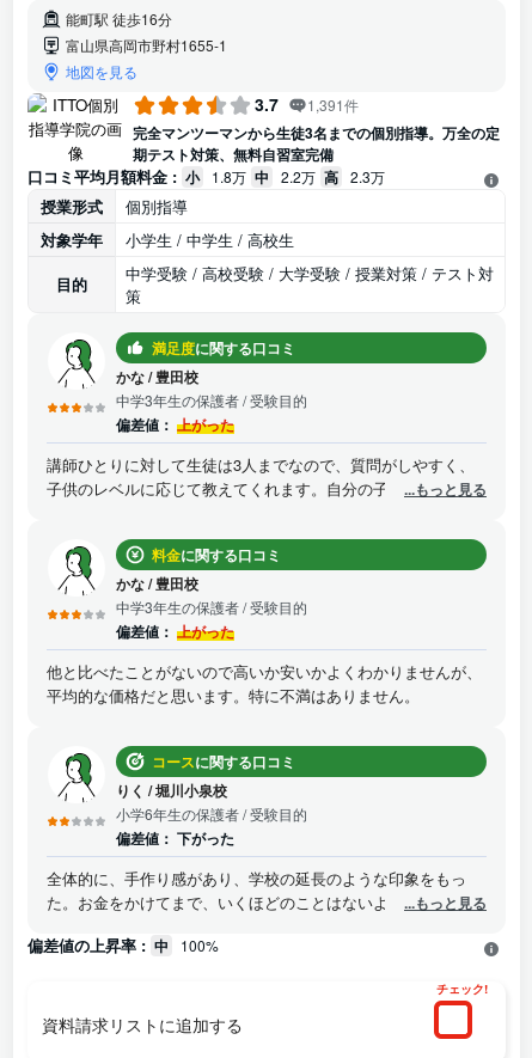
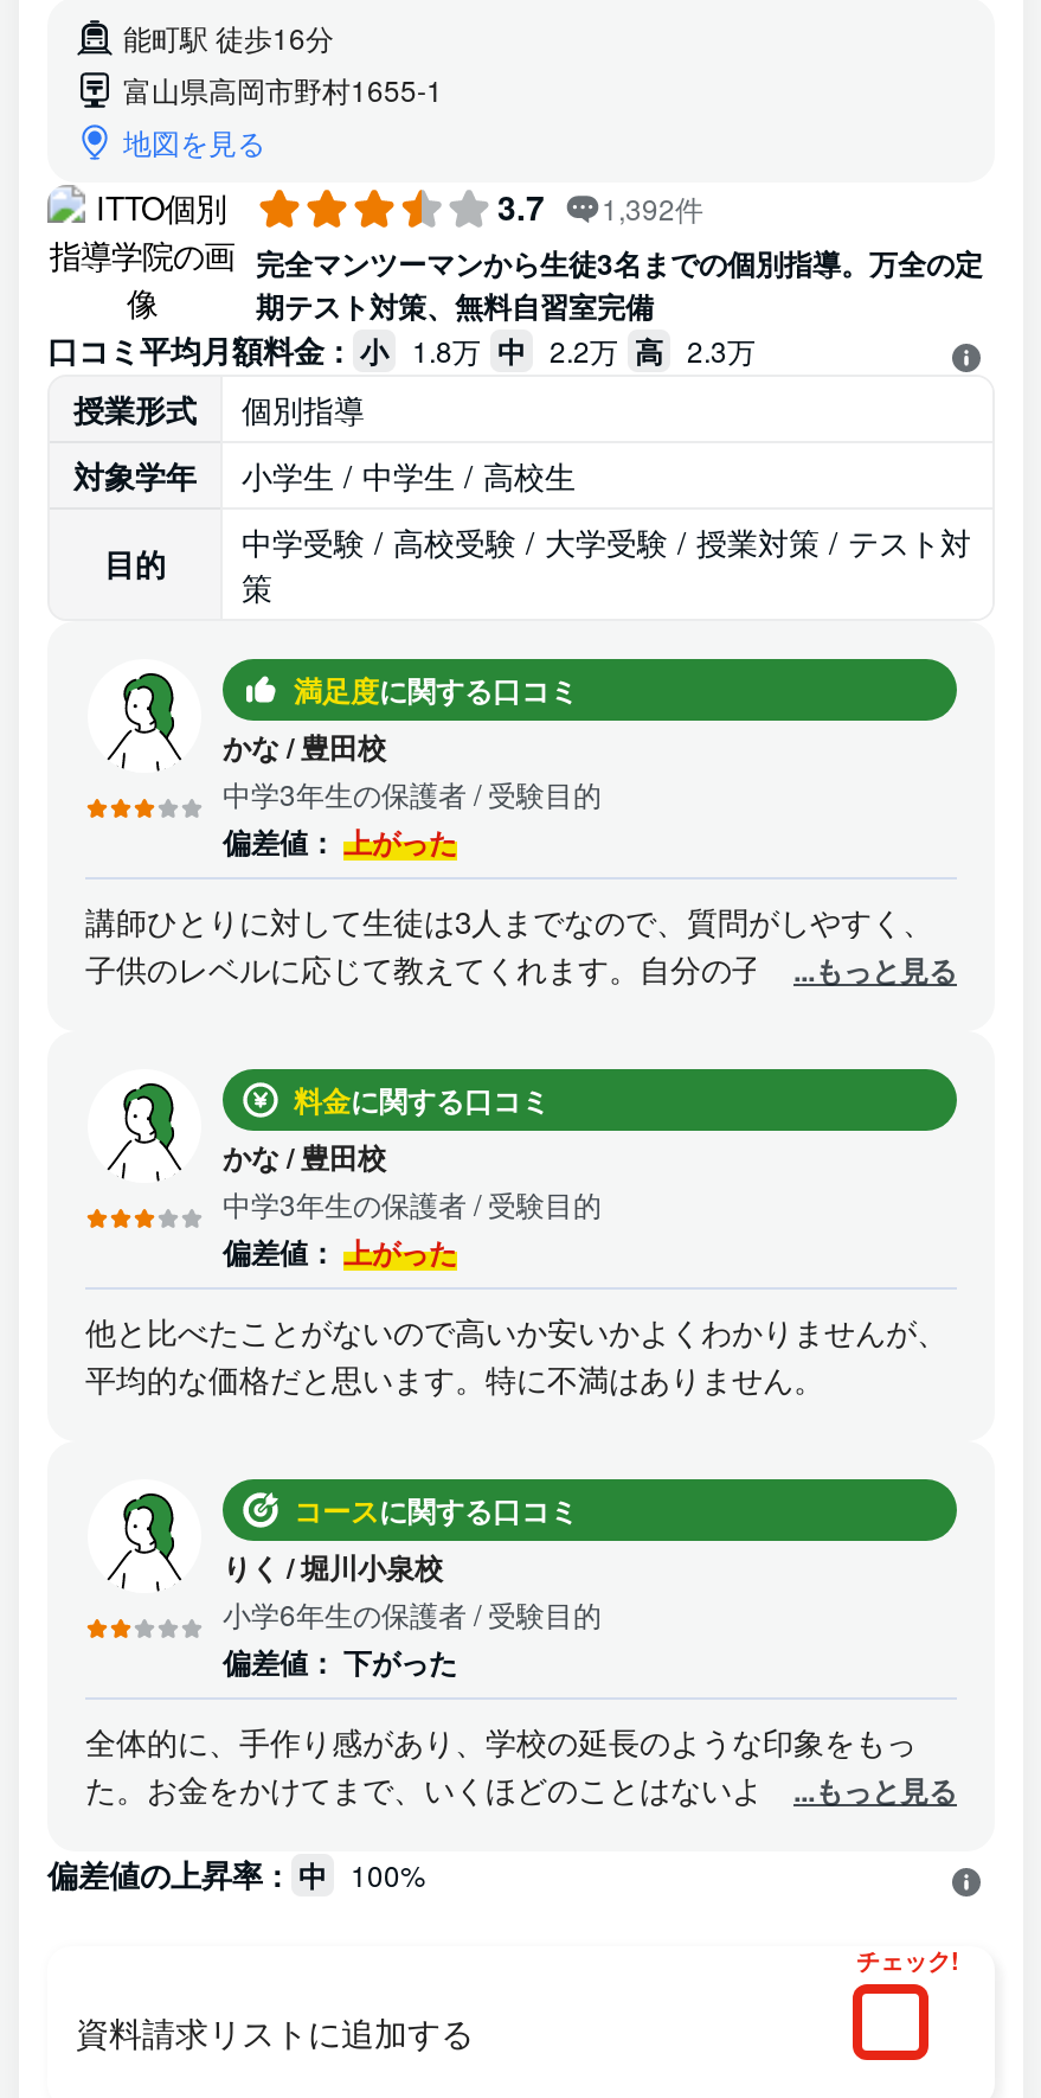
[255,92,359,116] 3.7 1,391件 -> [497,183,703,230] 3.7 1,392件

